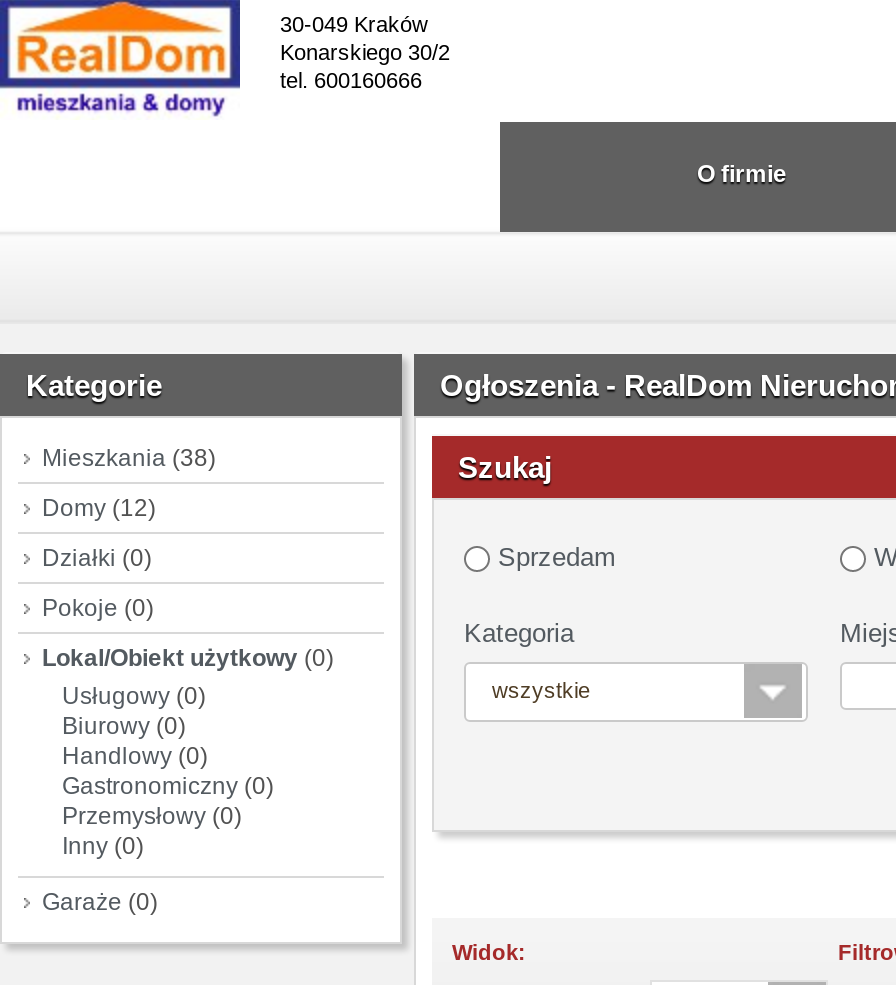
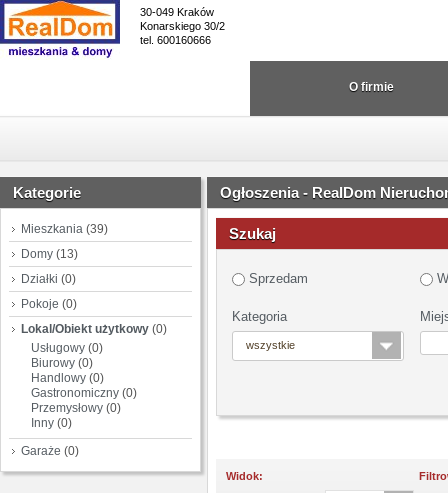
[42,444,216,472] Mieszkania (38) -> [21,222,108,236] Mieszkania (39)
[42,494,156,522] Domy (12) -> [21,247,78,261] Domy (13)

